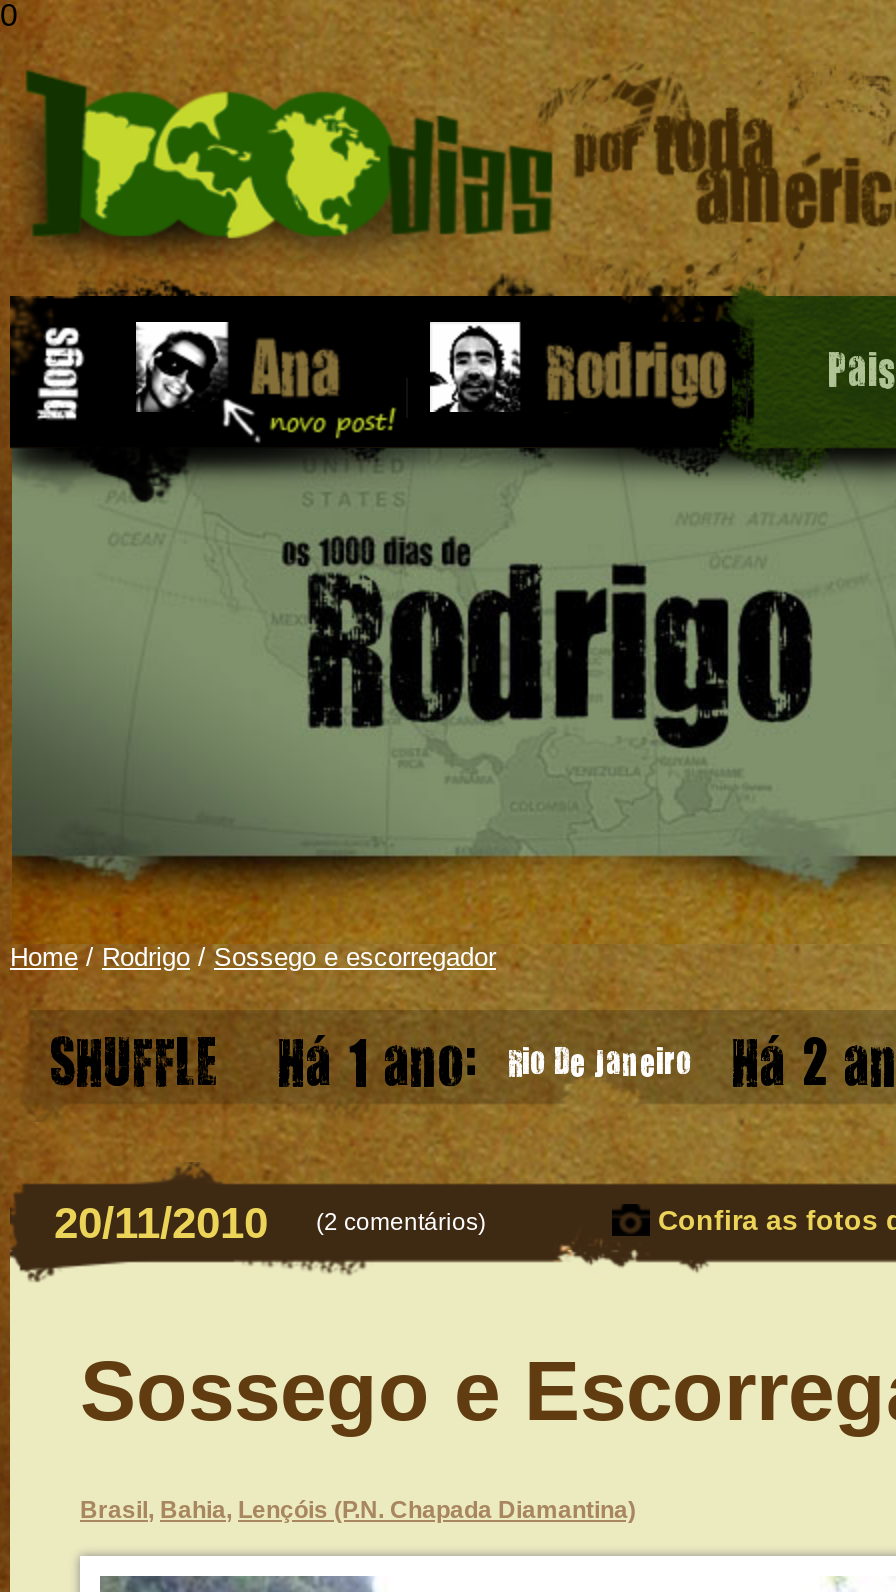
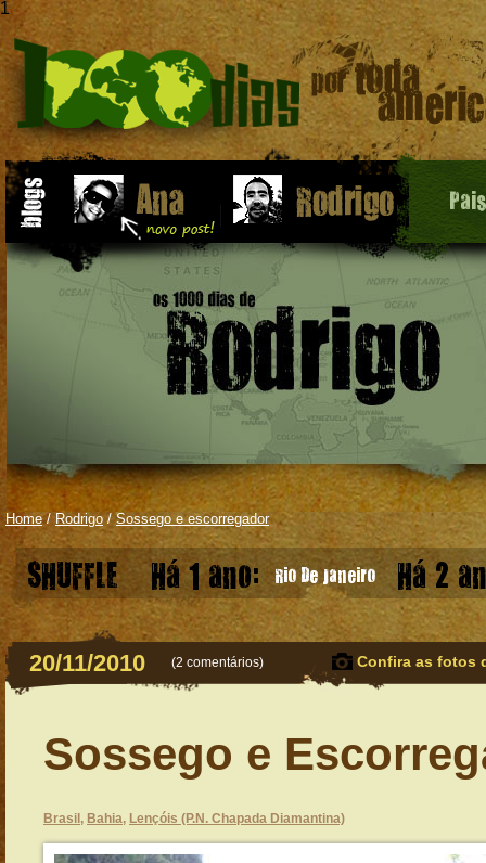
[0,0,18,32] 0 -> [0,0,10,17] 1

